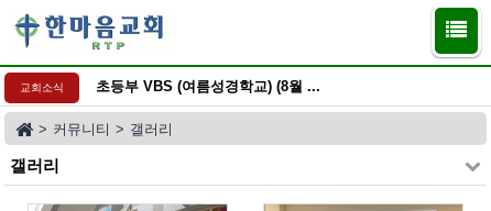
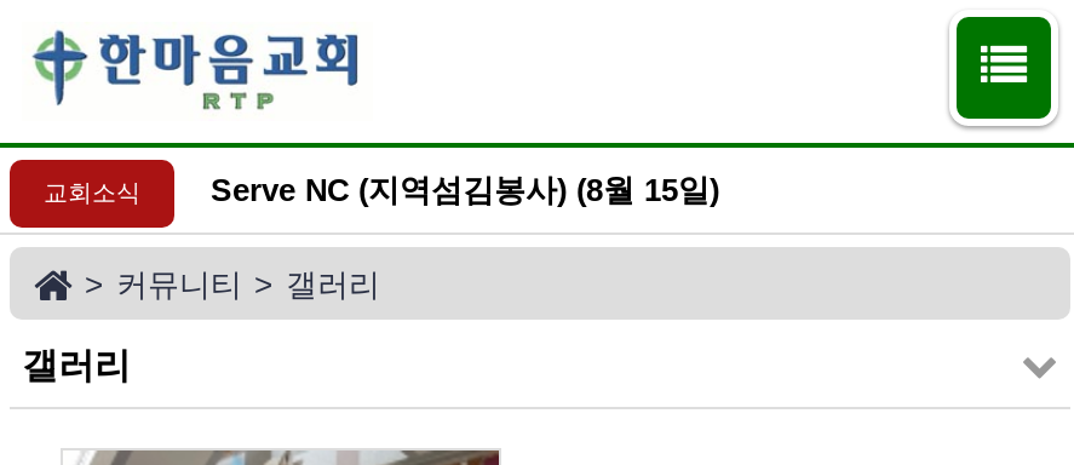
[96,78,320,95] 초등부 VBS (여름성경학교) (8월 ... -> [211,172,719,208] Serve NC (지역섬김봉사) (8월 15일)

